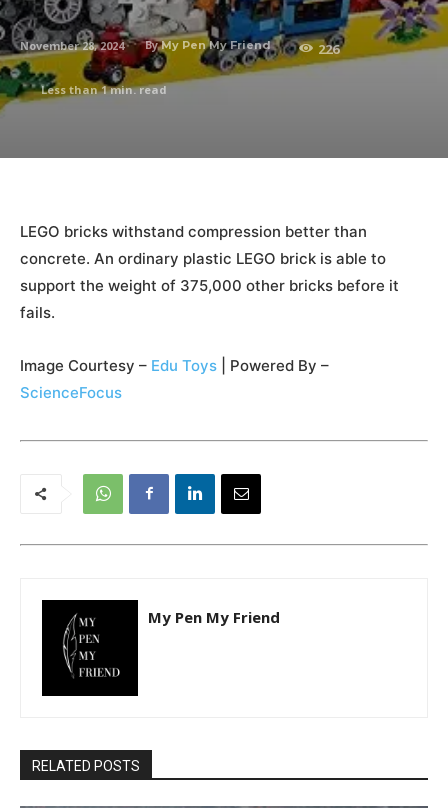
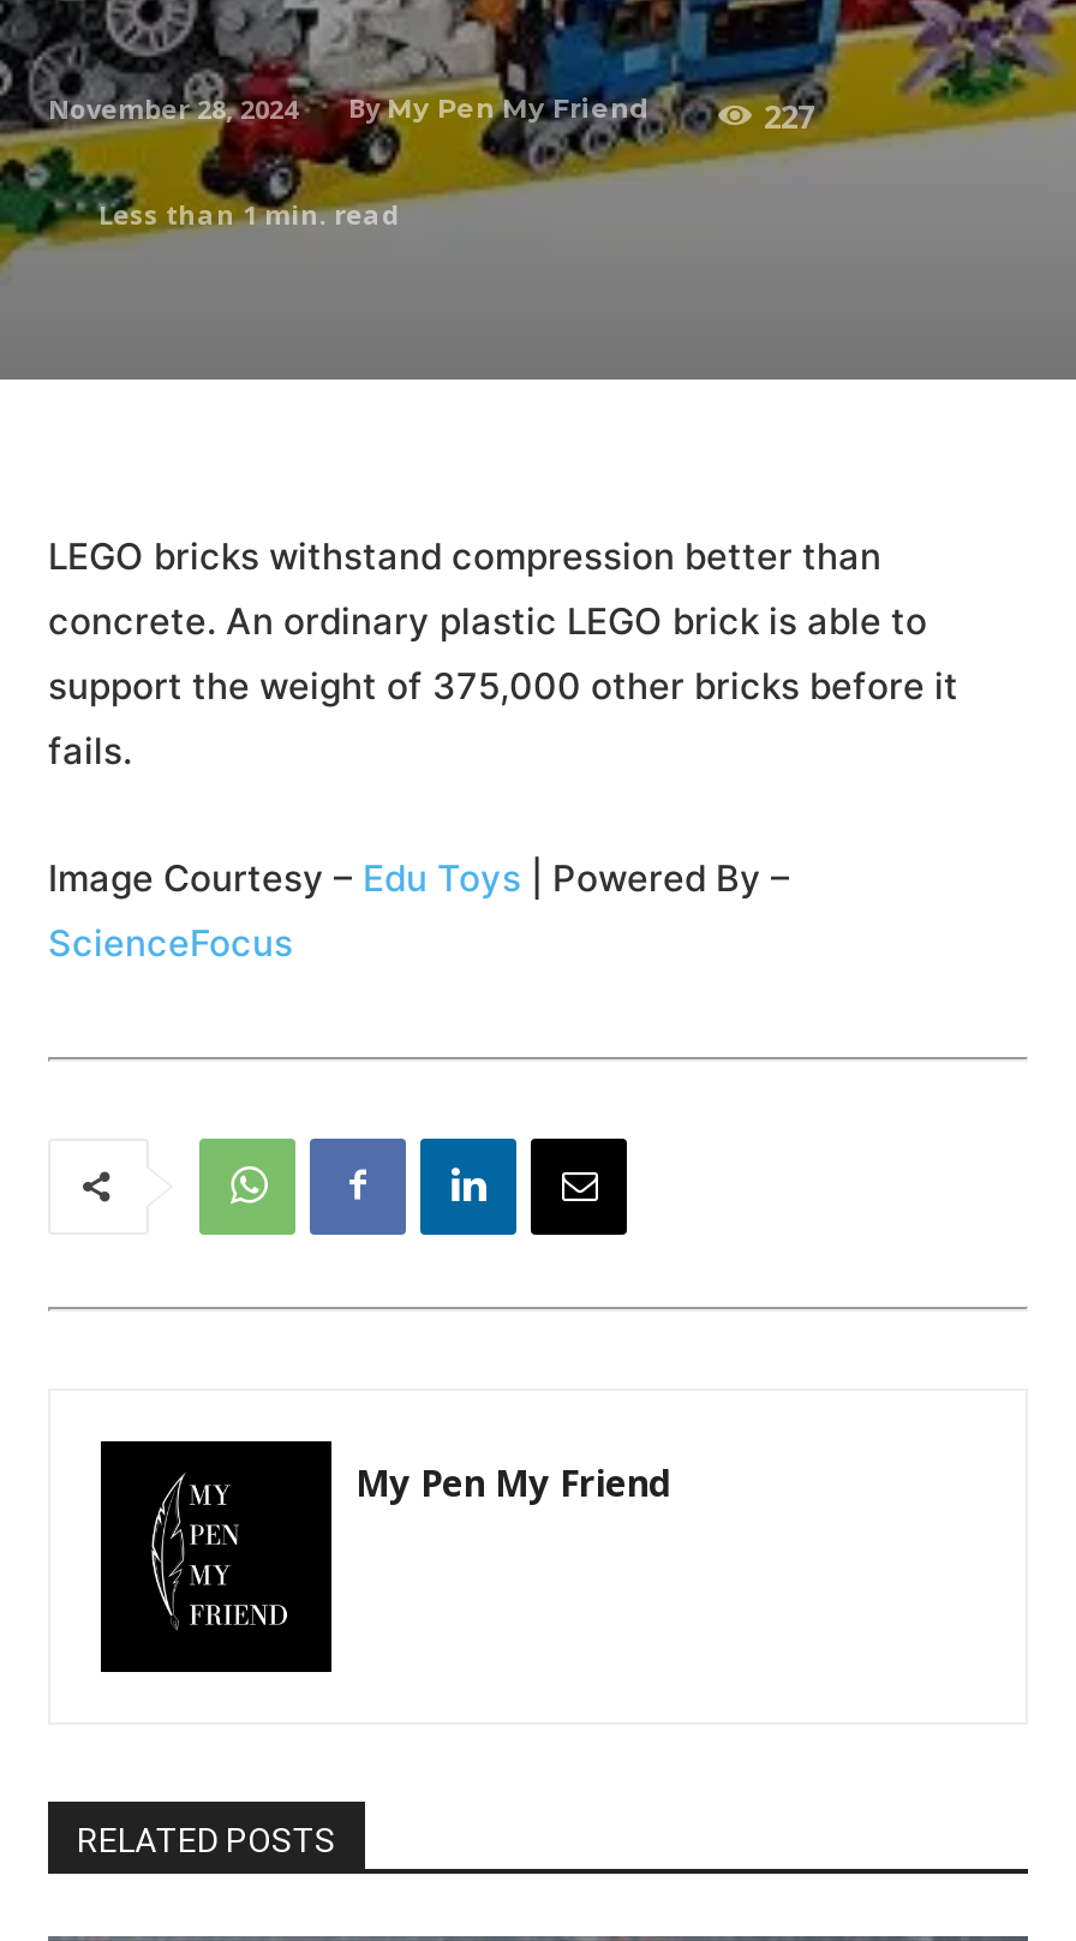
[318,39,339,57] 226 -> [764,95,814,138] 227

